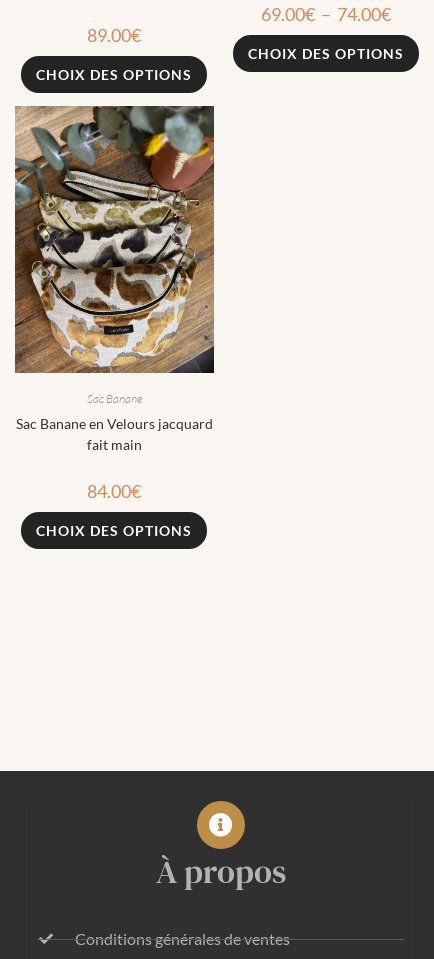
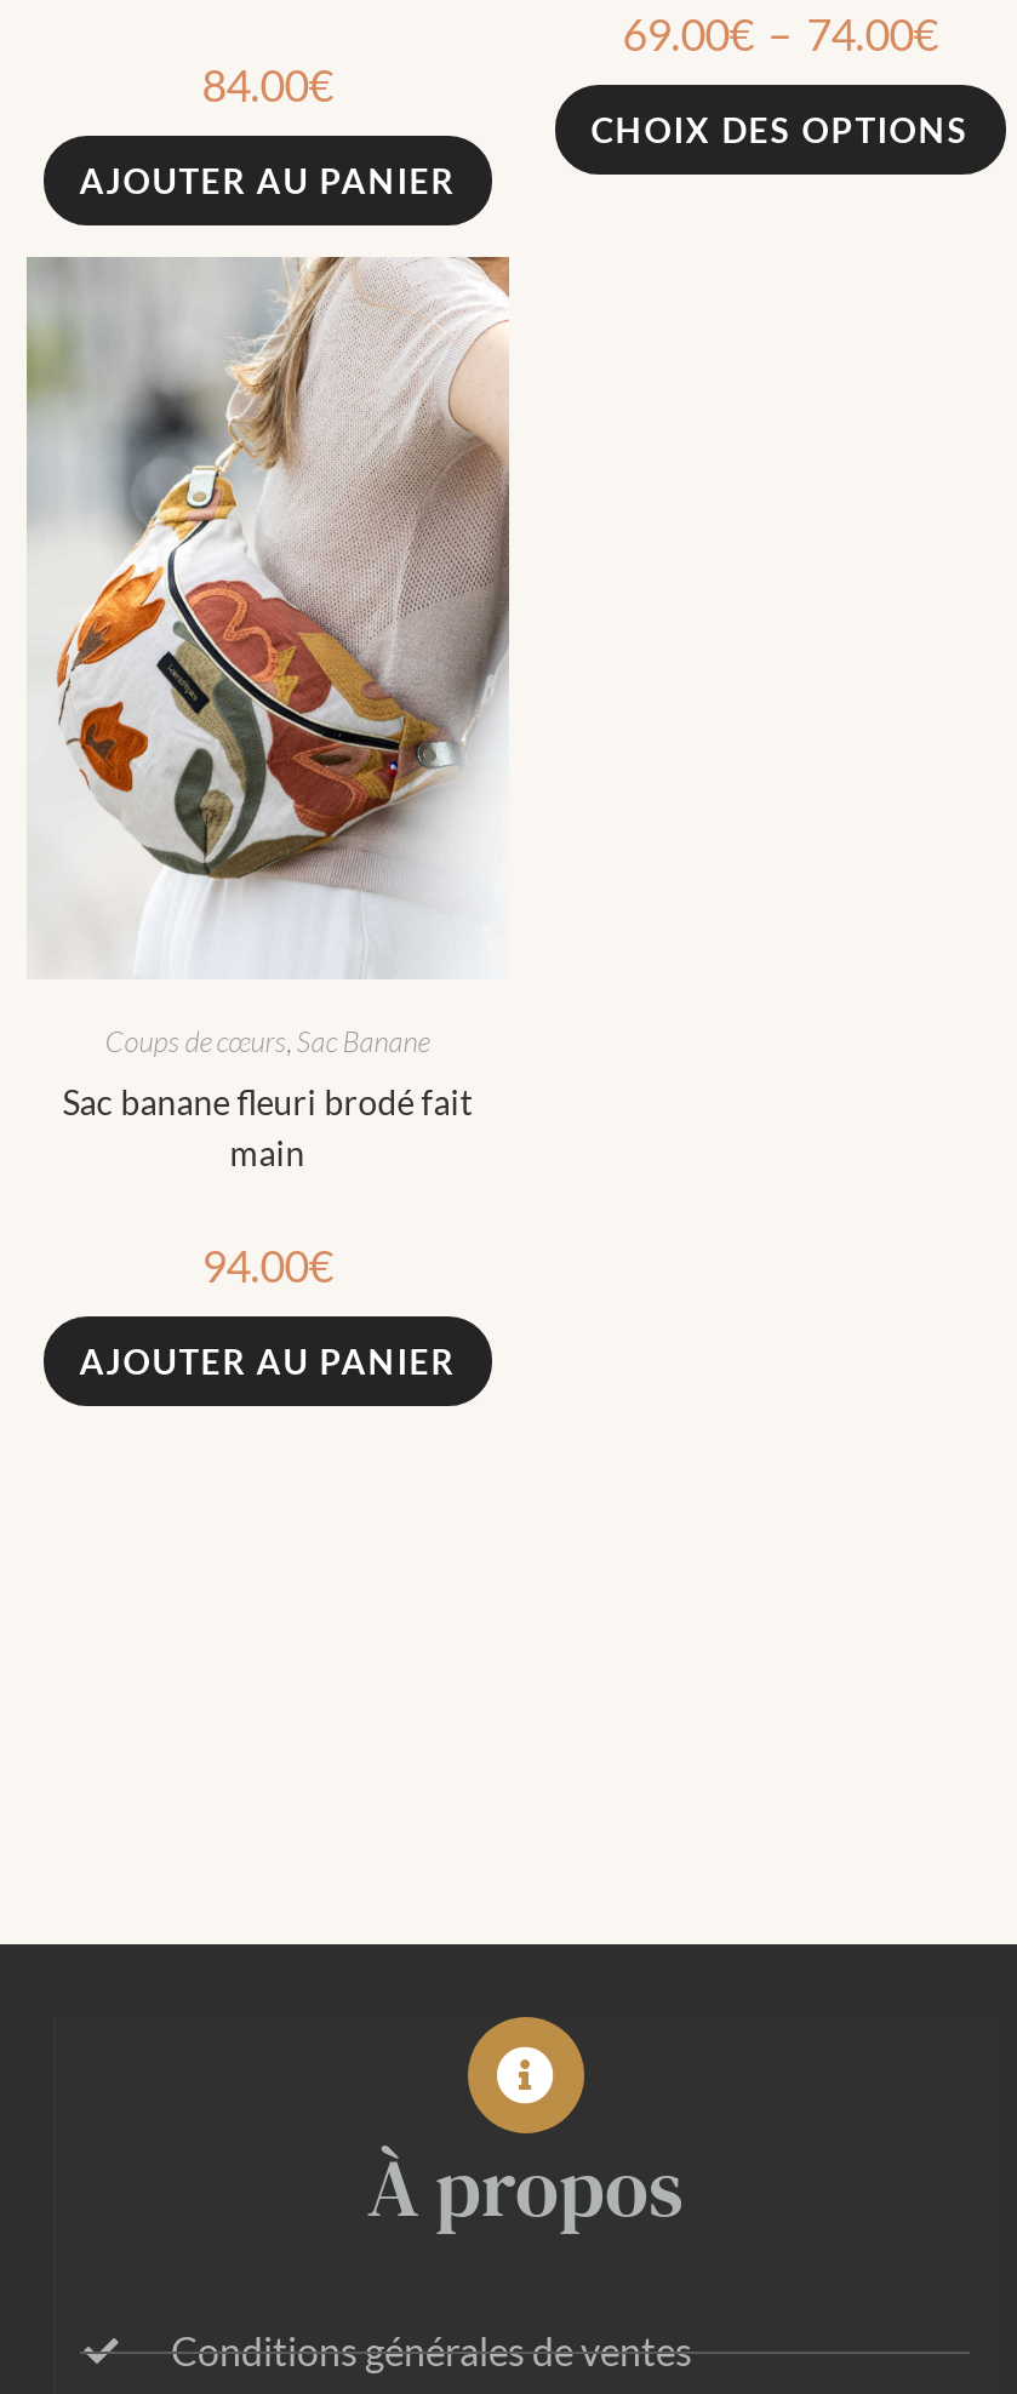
[87,24,141,46] 89.00€ -> [202,58,333,112] 84.00€
[36,66,192,83] CHOIX DES OPTIONS -> [79,160,455,201] AJOUTER AU PANIER
[14,105,215,406] [image] | Sac Banane -> [27,255,512,1059] [image] | Coups de cœurs, Sac Banane
[16,415,213,453] Sac Banane en Velours jacquard | fait main -> [62,1081,472,1173] Sac banane fleuri brodé fait | main
[87,480,141,502] 84.00€ -> [202,1239,333,1292] 94.00€
[36,522,192,539] CHOIX DES OPTIONS -> [79,1340,455,1382] AJOUTER AU PANIER

